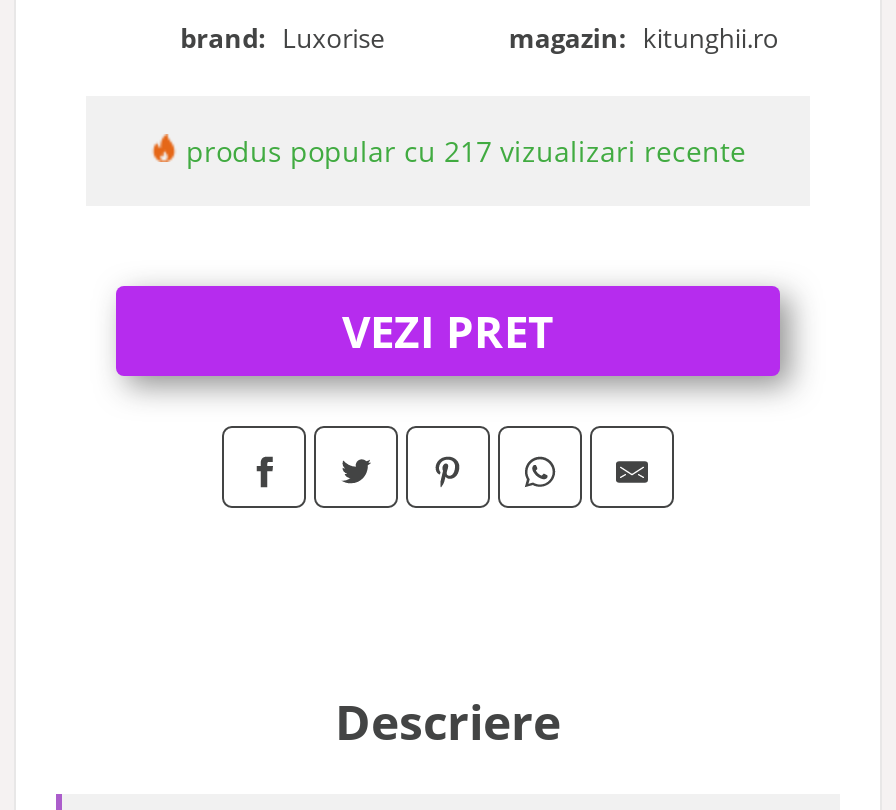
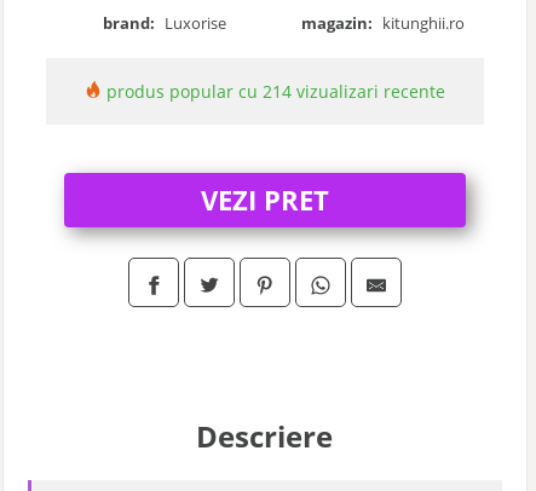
[178,132,746,170] produs popular cu 217 vizualizari recente -> [102,80,445,103] produs popular cu 214 vizualizari recente

